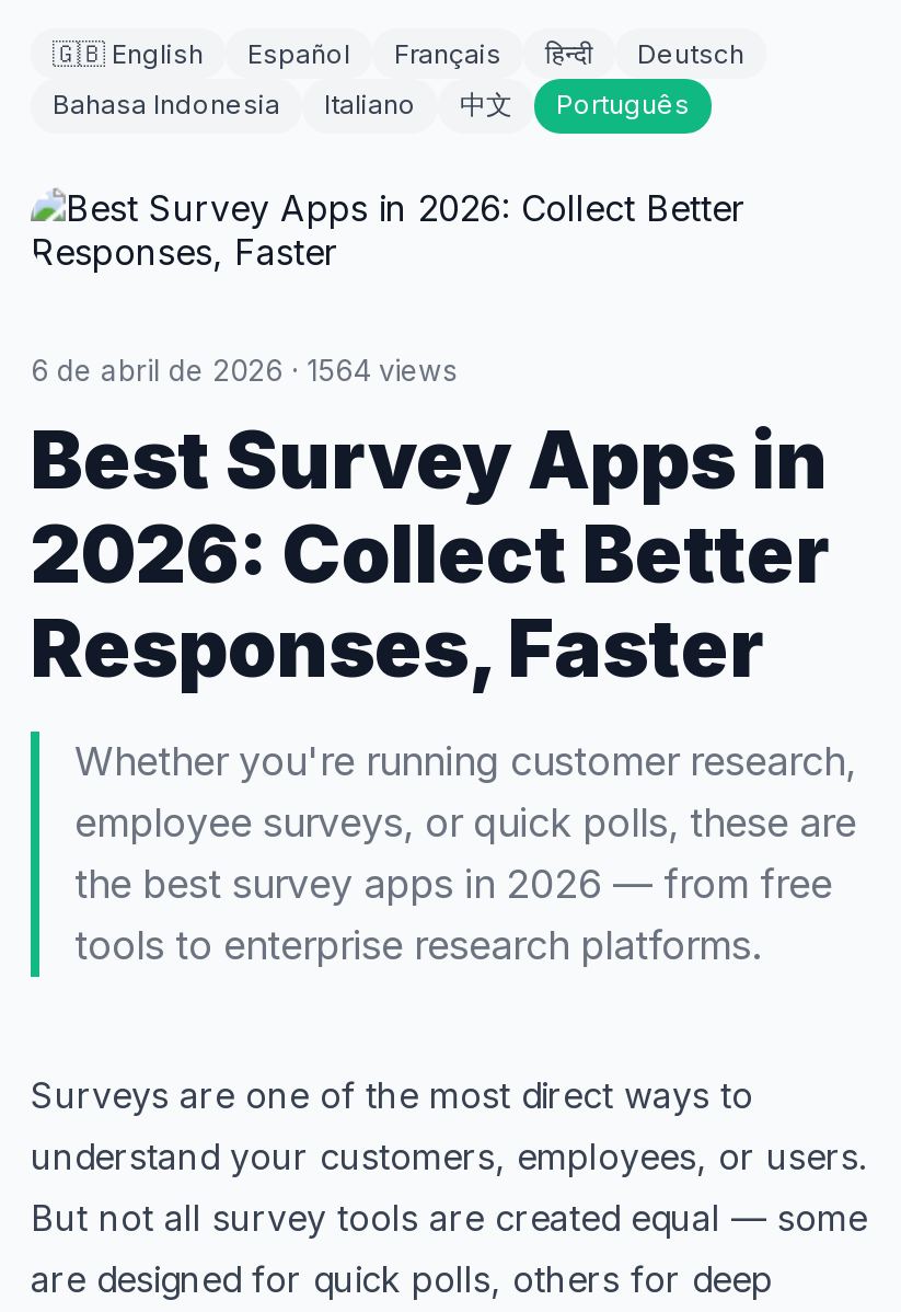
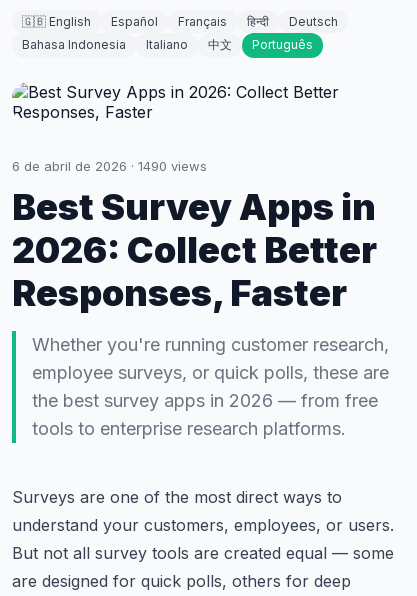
[31,353,458,388] 6 de abril de 2026 · 1564 views -> [12,158,207,174] 6 de abril de 2026 · 1490 views

